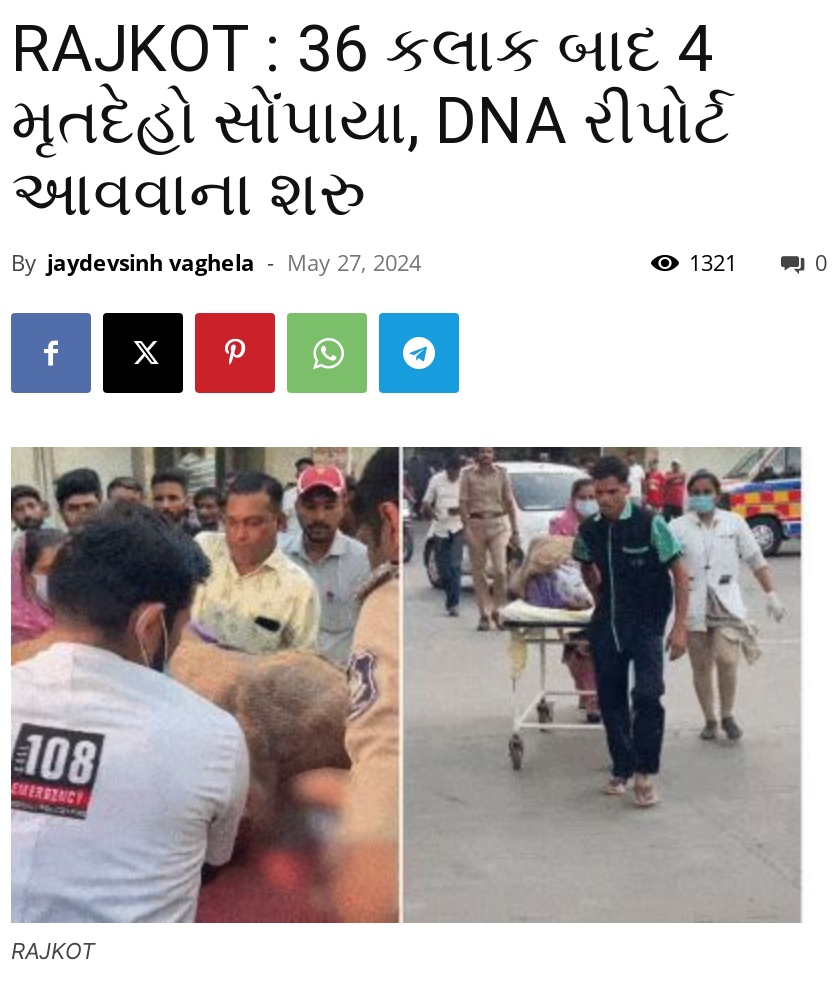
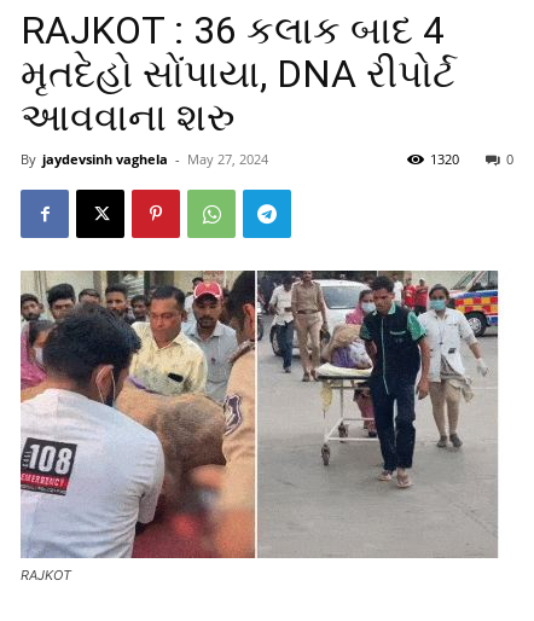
[689,248,737,278] 1321 -> [430,150,459,168] 1320

